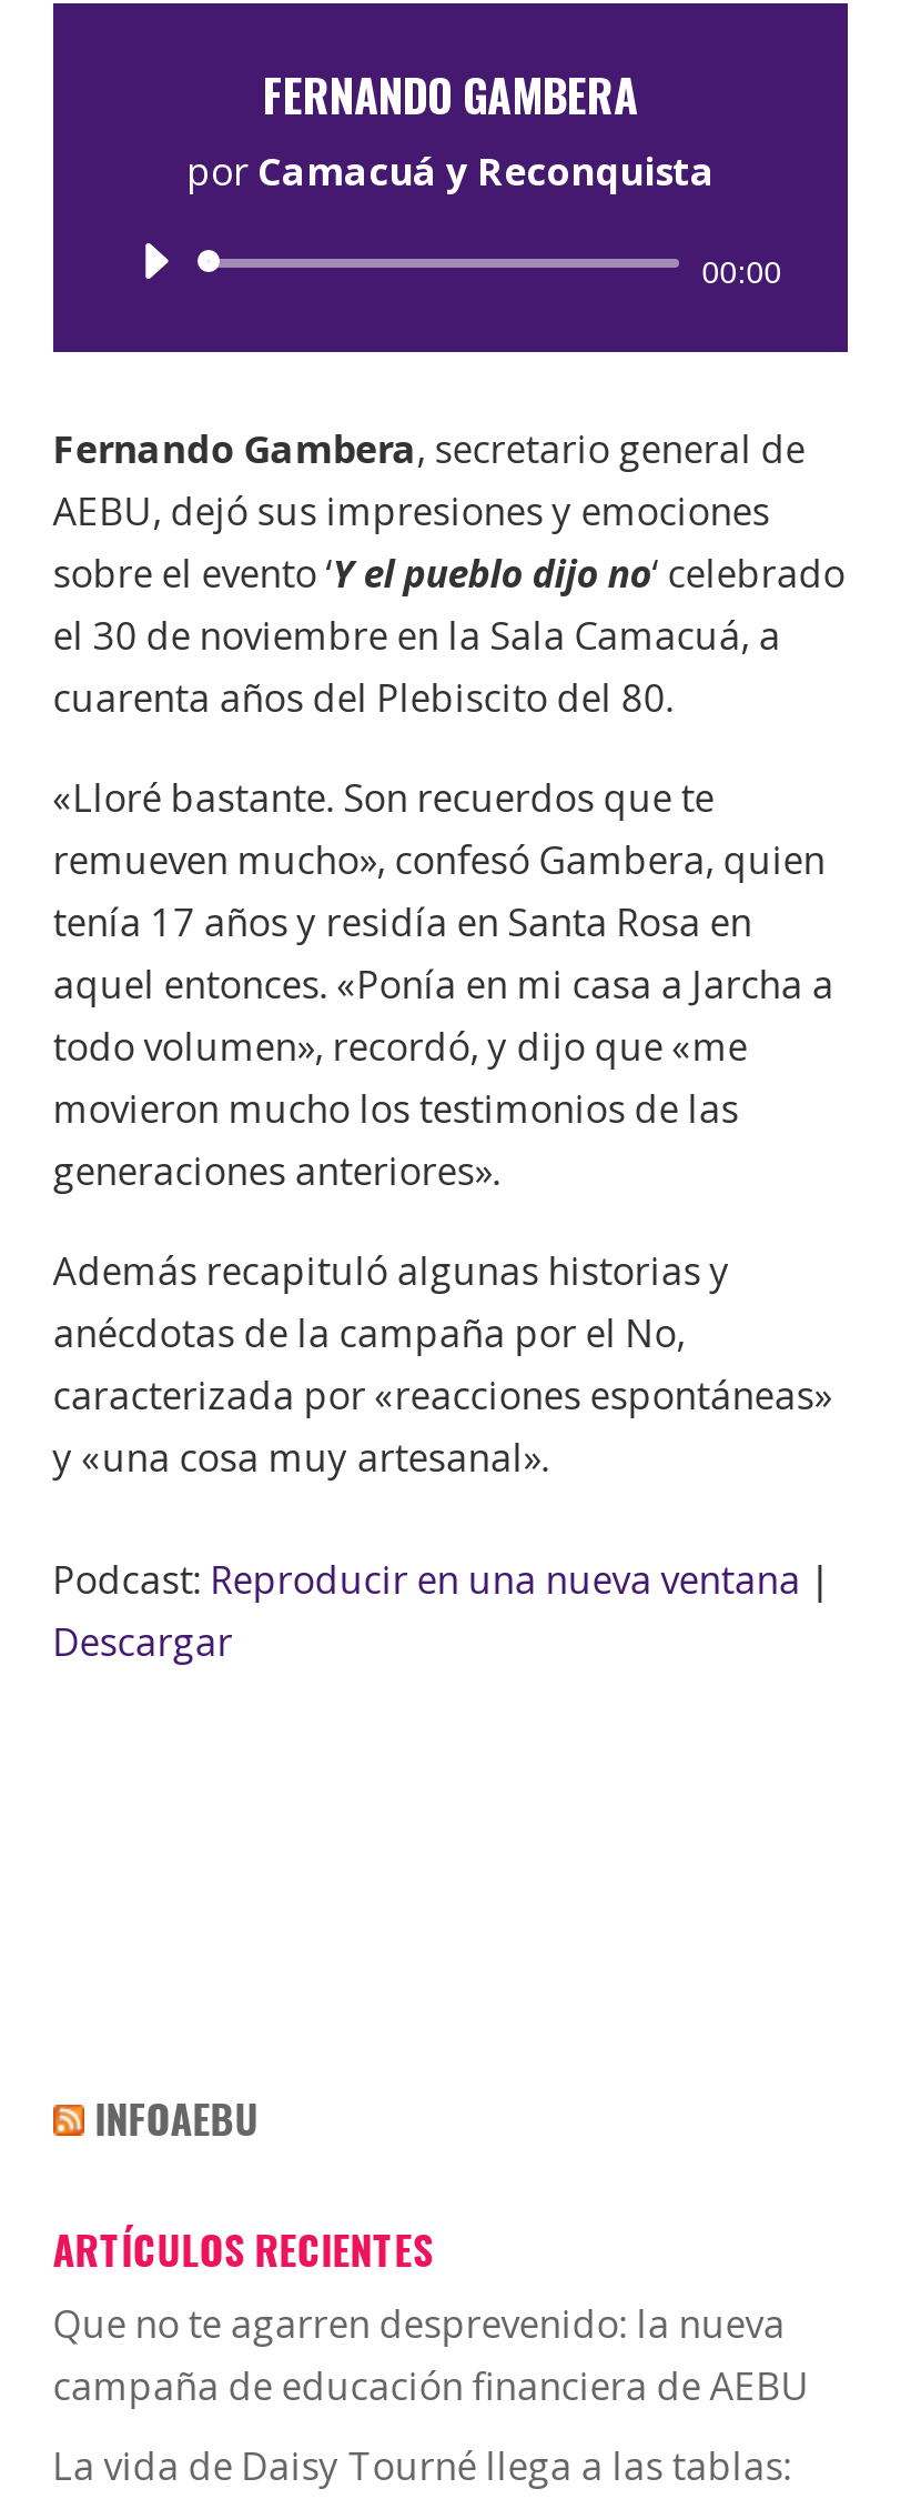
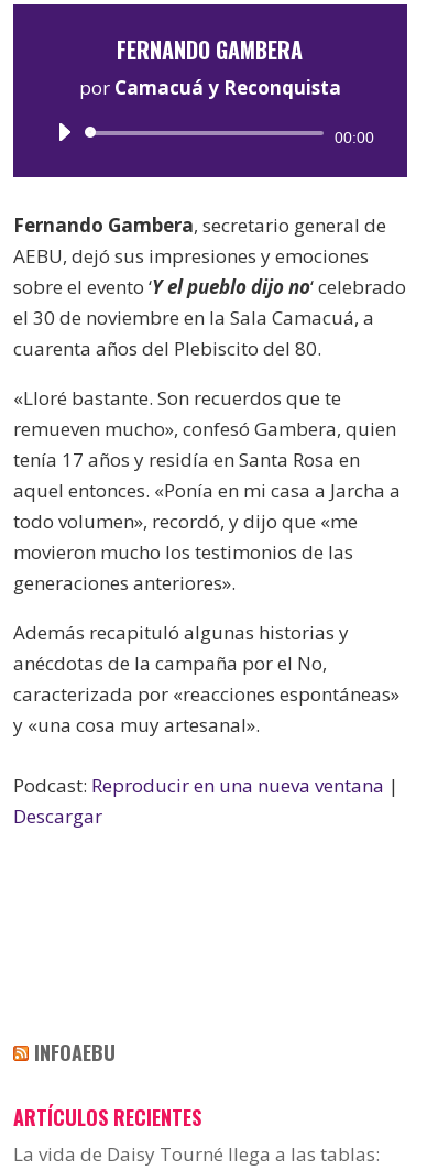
[53,2298,810,2411] Que no te agarren desprevenido: la nueva | campaña de educación financiera de AEBU -> none

